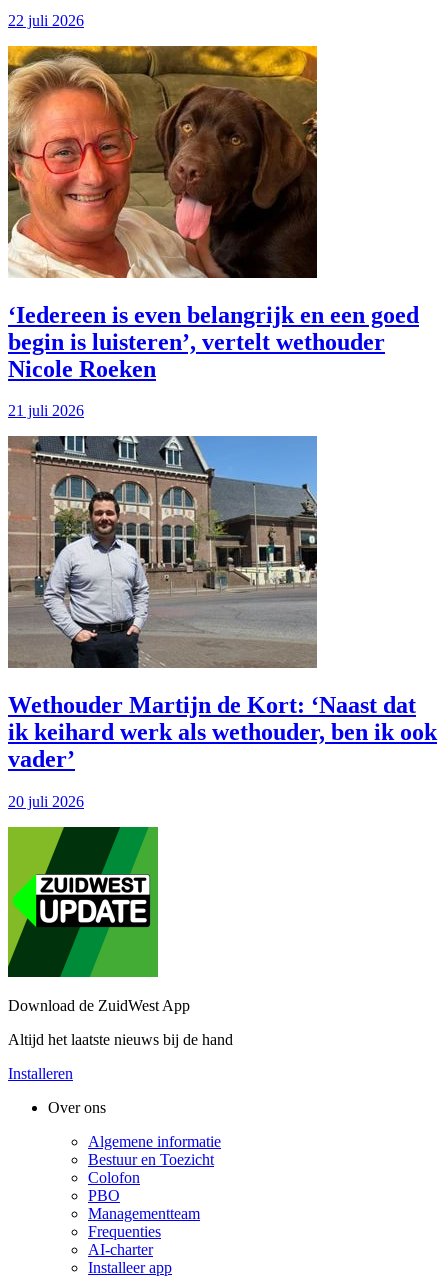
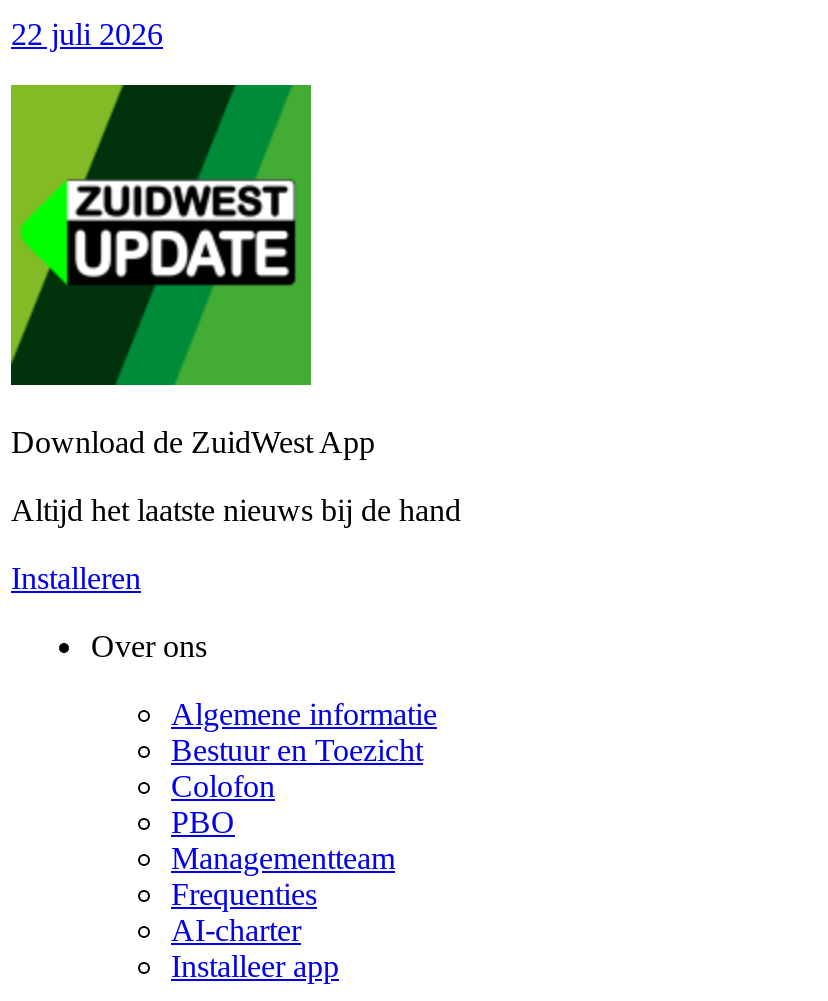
[7,45,419,419] [image] | ‘Iedereen is even belangrijk en een goed | begin is luisteren’, vertelt wethouder | Nicole Roeken | 21 juli 2026 -> none
[7,435,437,810] [image] | Wethouder Martijn de Kort: ‘Naast dat | ik keihard werk als wethouder, ben ik ook | vader’ | 20 juli 2026 -> none

